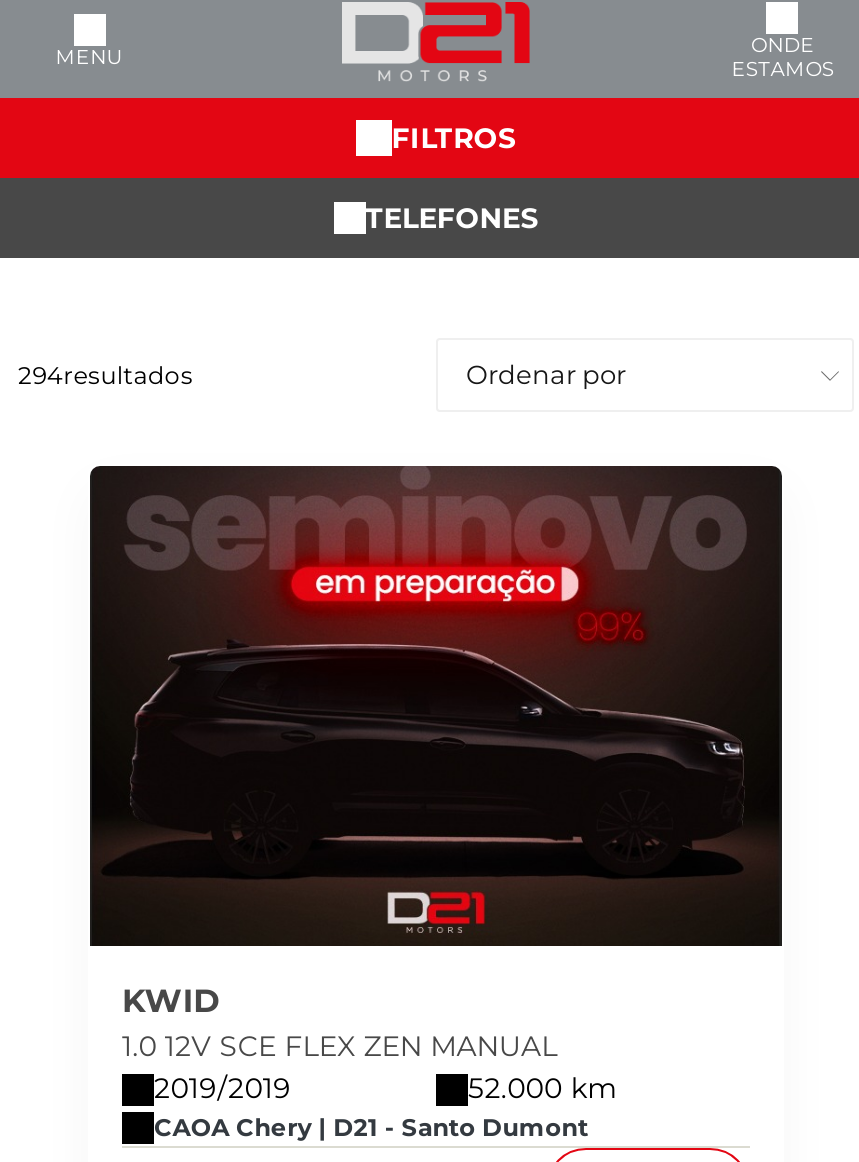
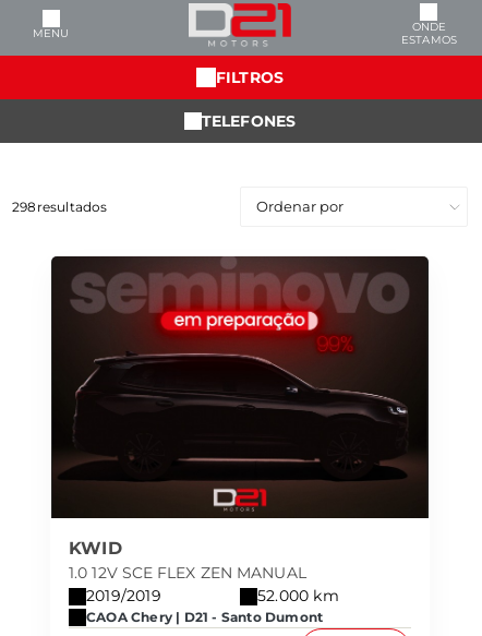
[18,359,193,389] 294resultados -> [12,198,108,214] 298resultados

